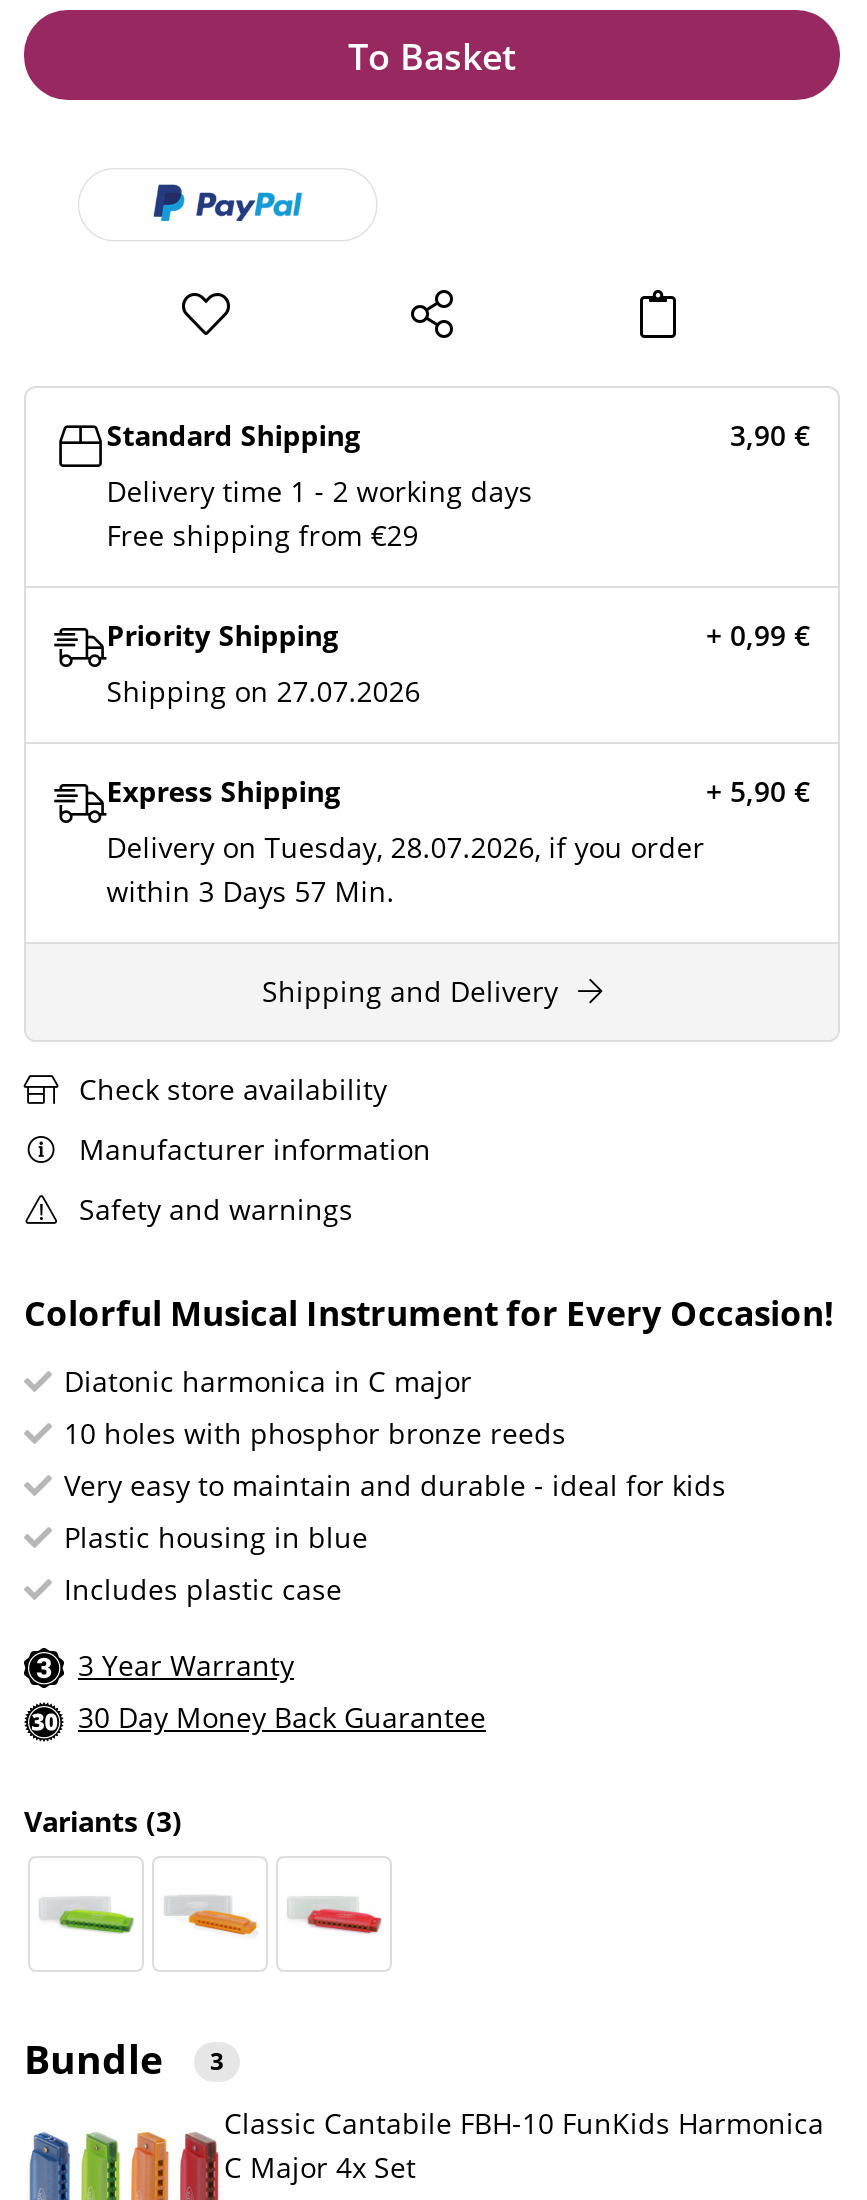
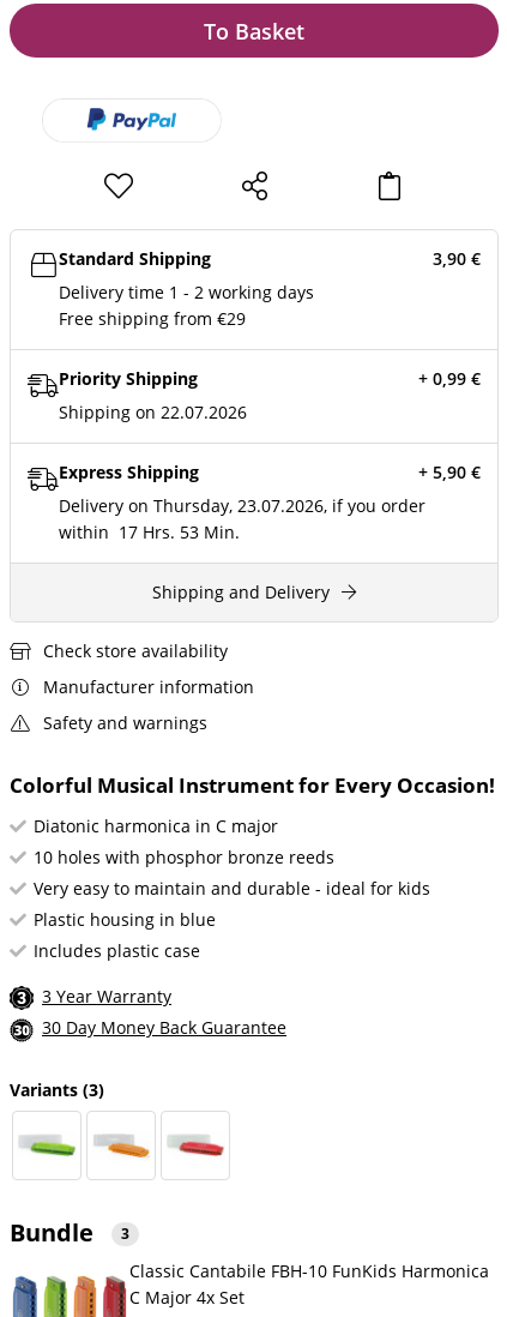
[106,672,420,710] Shipping on 27.07.2026 -> [59,401,247,424] Shipping on 22.07.2026
[106,828,704,866] Delivery on Tuesday, 28.07.2026, if you order -> [59,494,426,517] Delivery on Thursday, 23.07.2026, if you order
[106,872,394,910] within 3 Days 57 Min. -> [59,521,240,544] within 17 Hrs. 53 Min.

